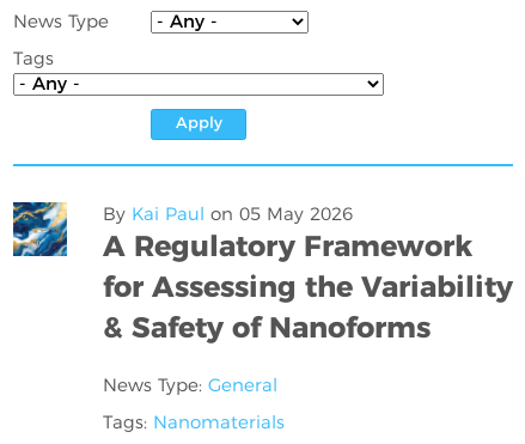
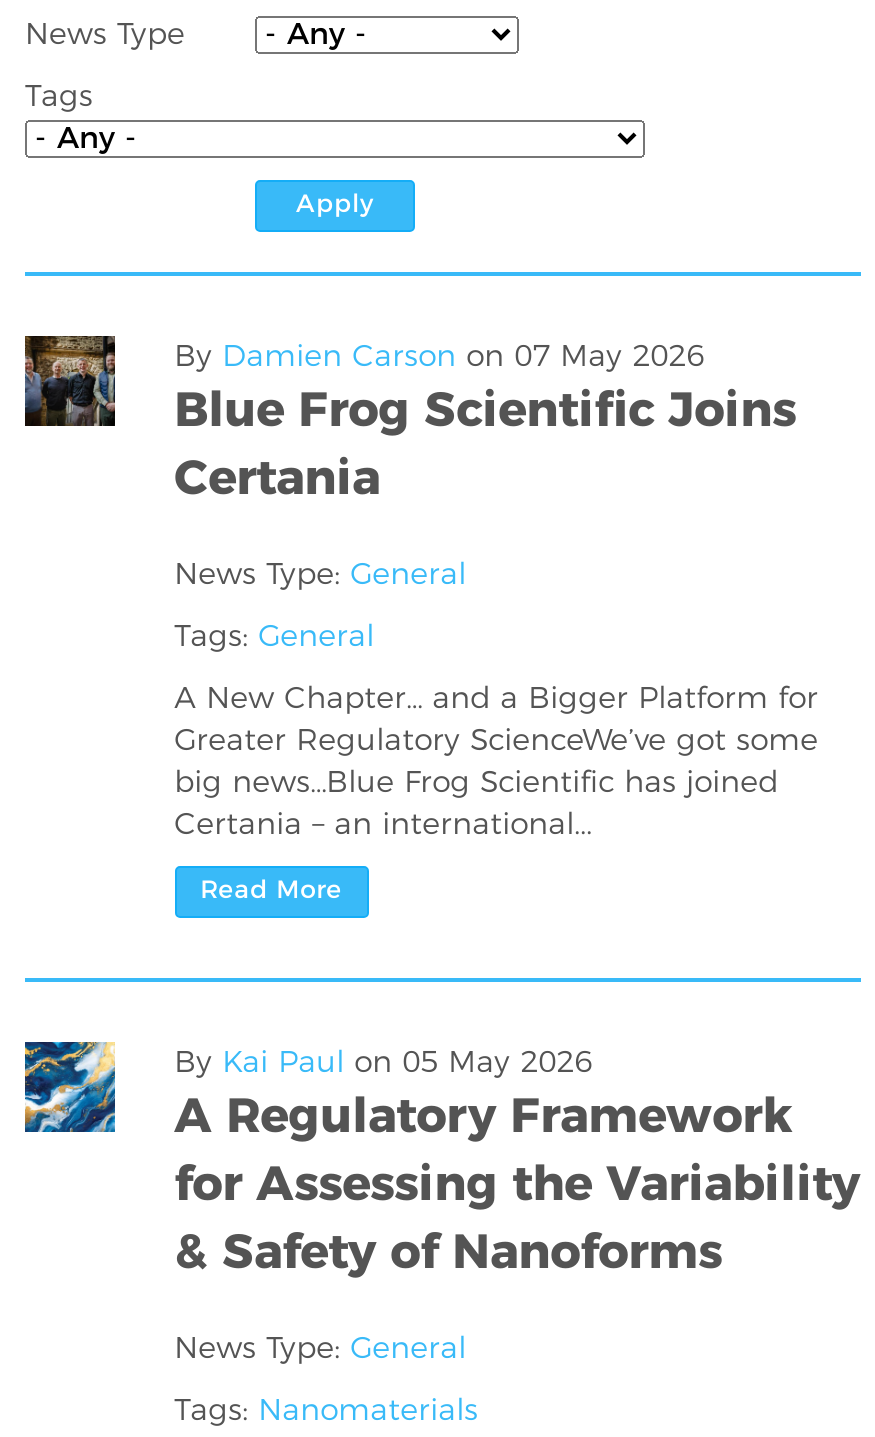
none -> [23,334,818,904] [image] | By Damien Carson on 07 May 2026 | Blue Frog Scientific Joins | Certania | News Type: General | Tags: General | A New Chapter… and a Bigger Platform for | Greater Regulatory ScienceWe’ve got some | big news…Blue Frog Scientific has joined | Certania – an international... | Read More

